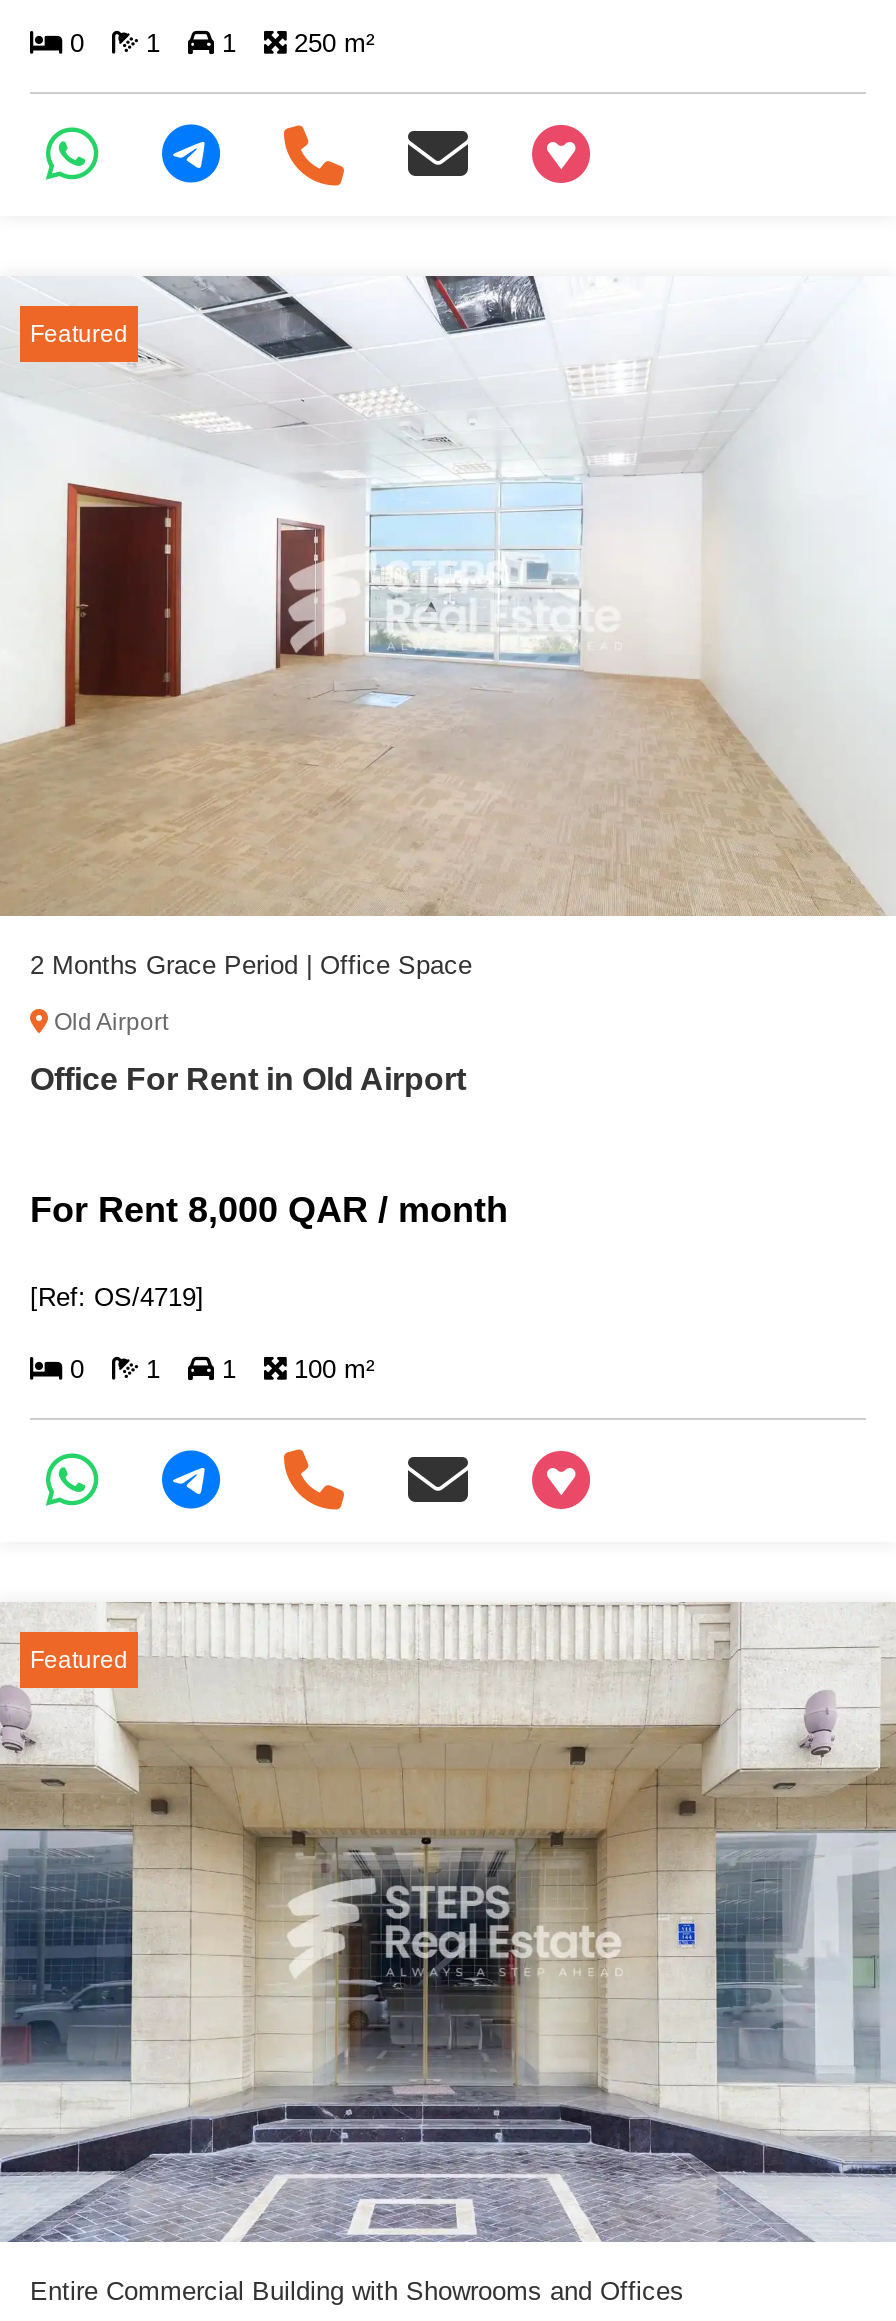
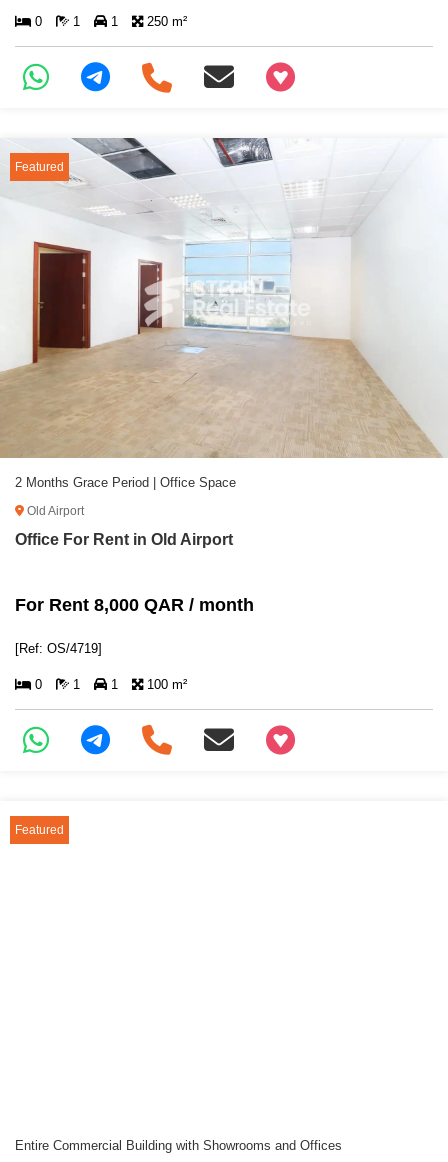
[6,1602,890,2244] [image] -> none

